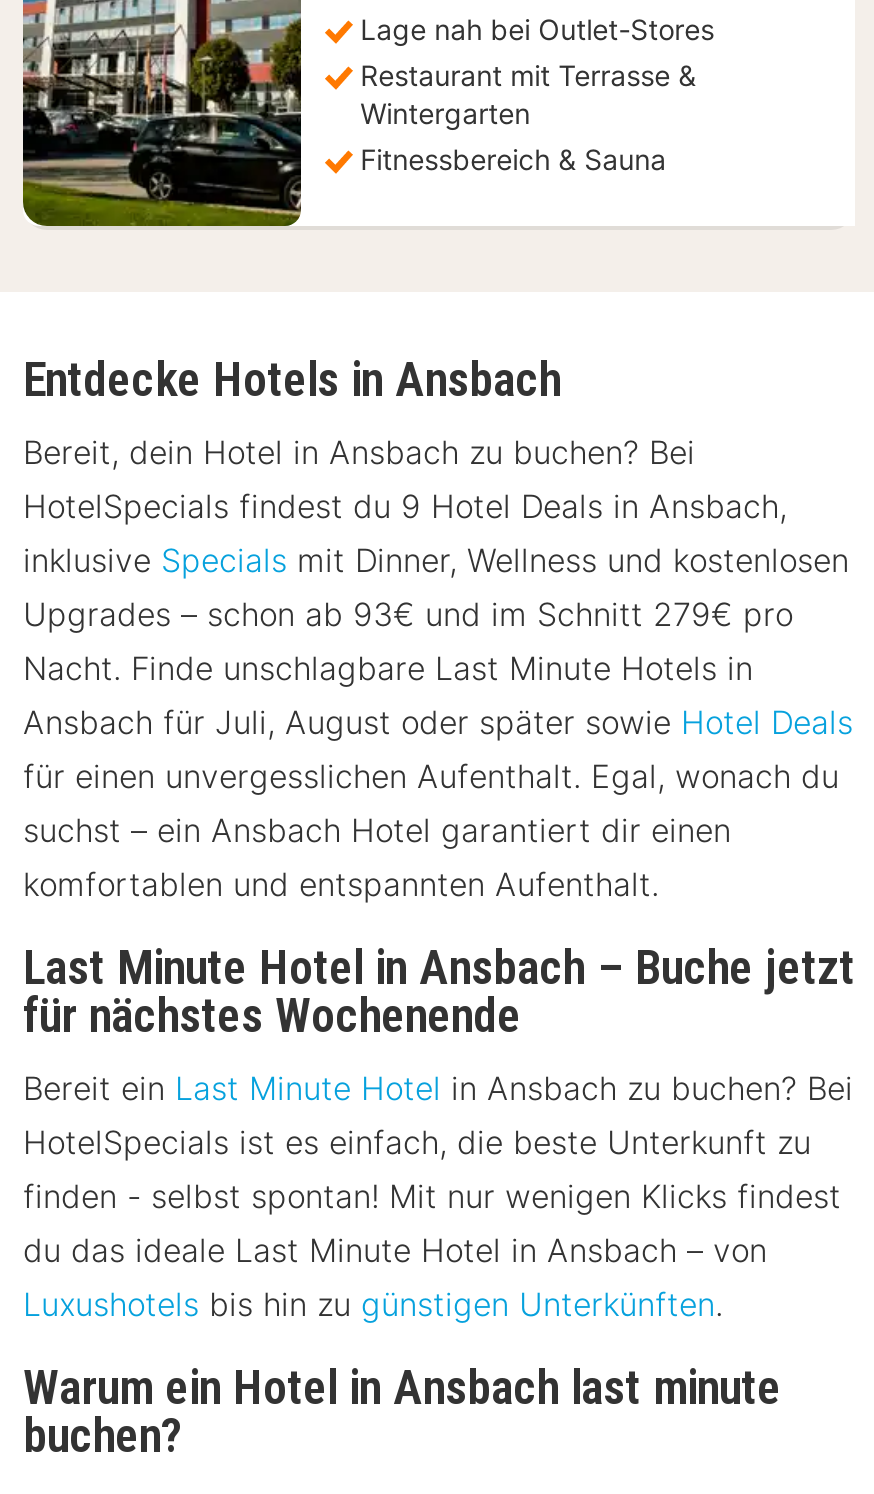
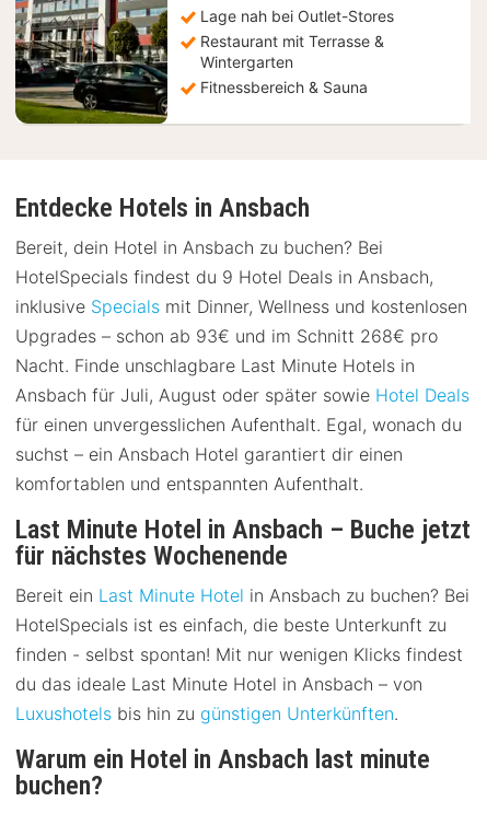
[23,594,793,634] Upgrades – schon ab 93€ und im Schnitt 279€ pro -> [15,325,438,347] Upgrades – schon ab 93€ und im Schnitt 268€ pro

